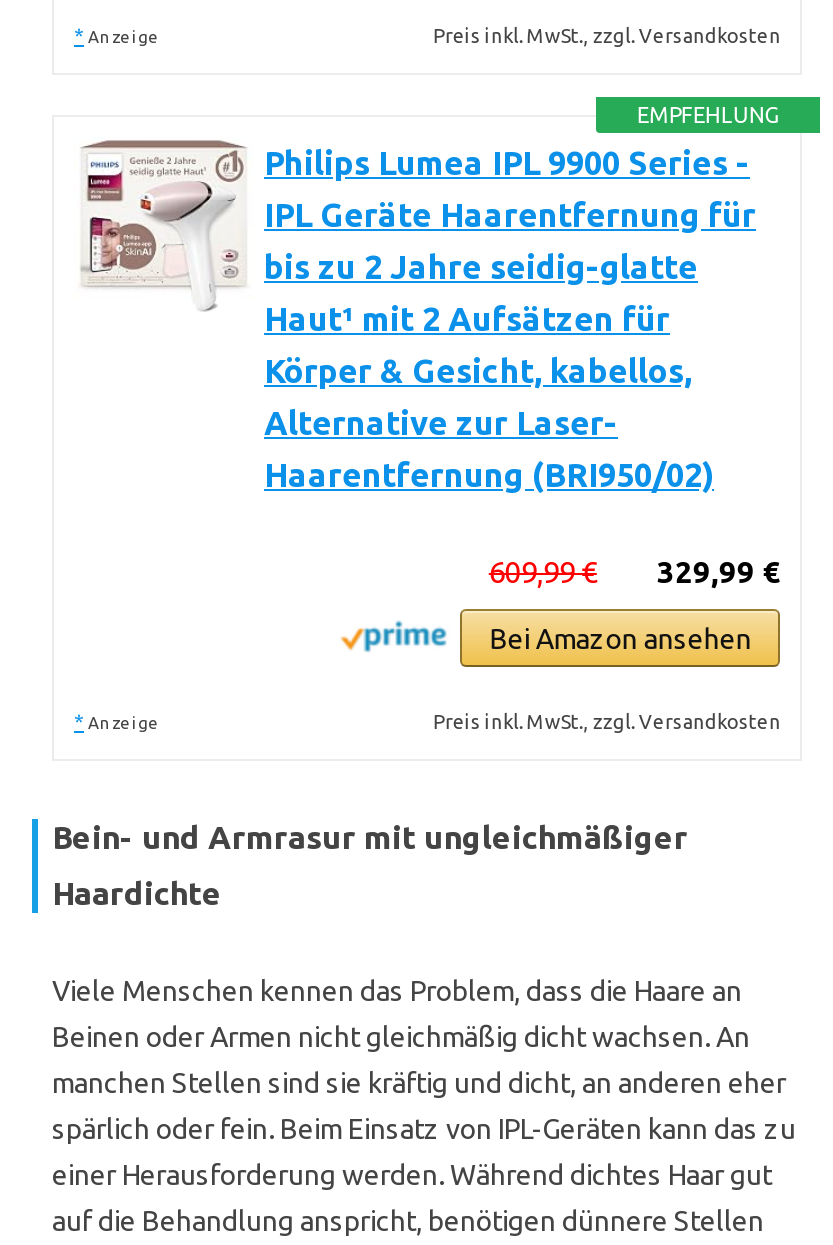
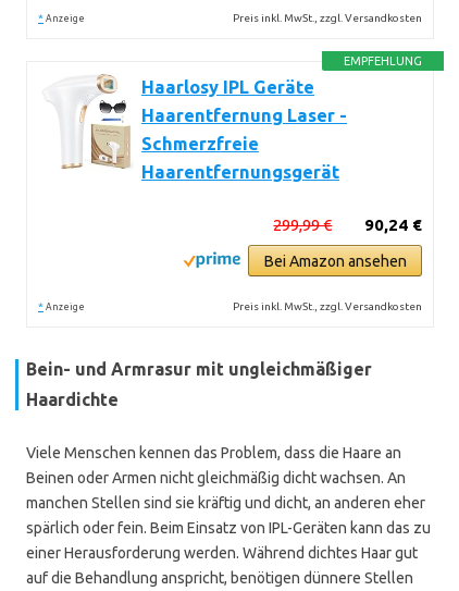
[80,139,756,493] [image] | Philips Lumea IPL 9900 Series - | IPL Geräte Haarentfernung für | bis zu 2 Jahre seidig-glatte | Haut¹ mit 2 Aufsätzen für | Körper & Gesicht, kabellos, | Alternative zur Laser- | Haarentfernung (BRI950/02) -> [61,74,347,182] [image] | Haarlosy IPL Geräte | Haarentfernung Laser - | Schmerzfreie | Haarentfernungsgerät
[489,555,781,589] 329,99 € | 609,99 € -> [273,216,422,234] 90,24 € | 299,99 €

